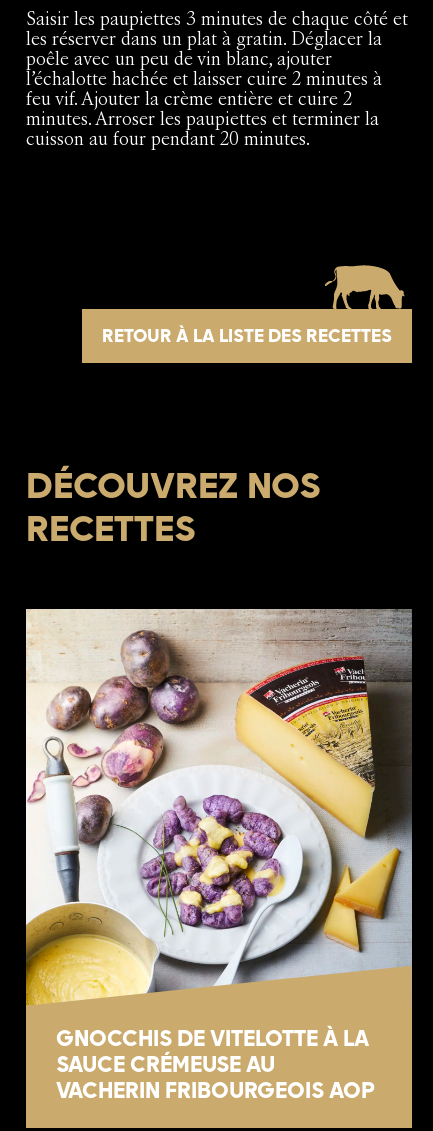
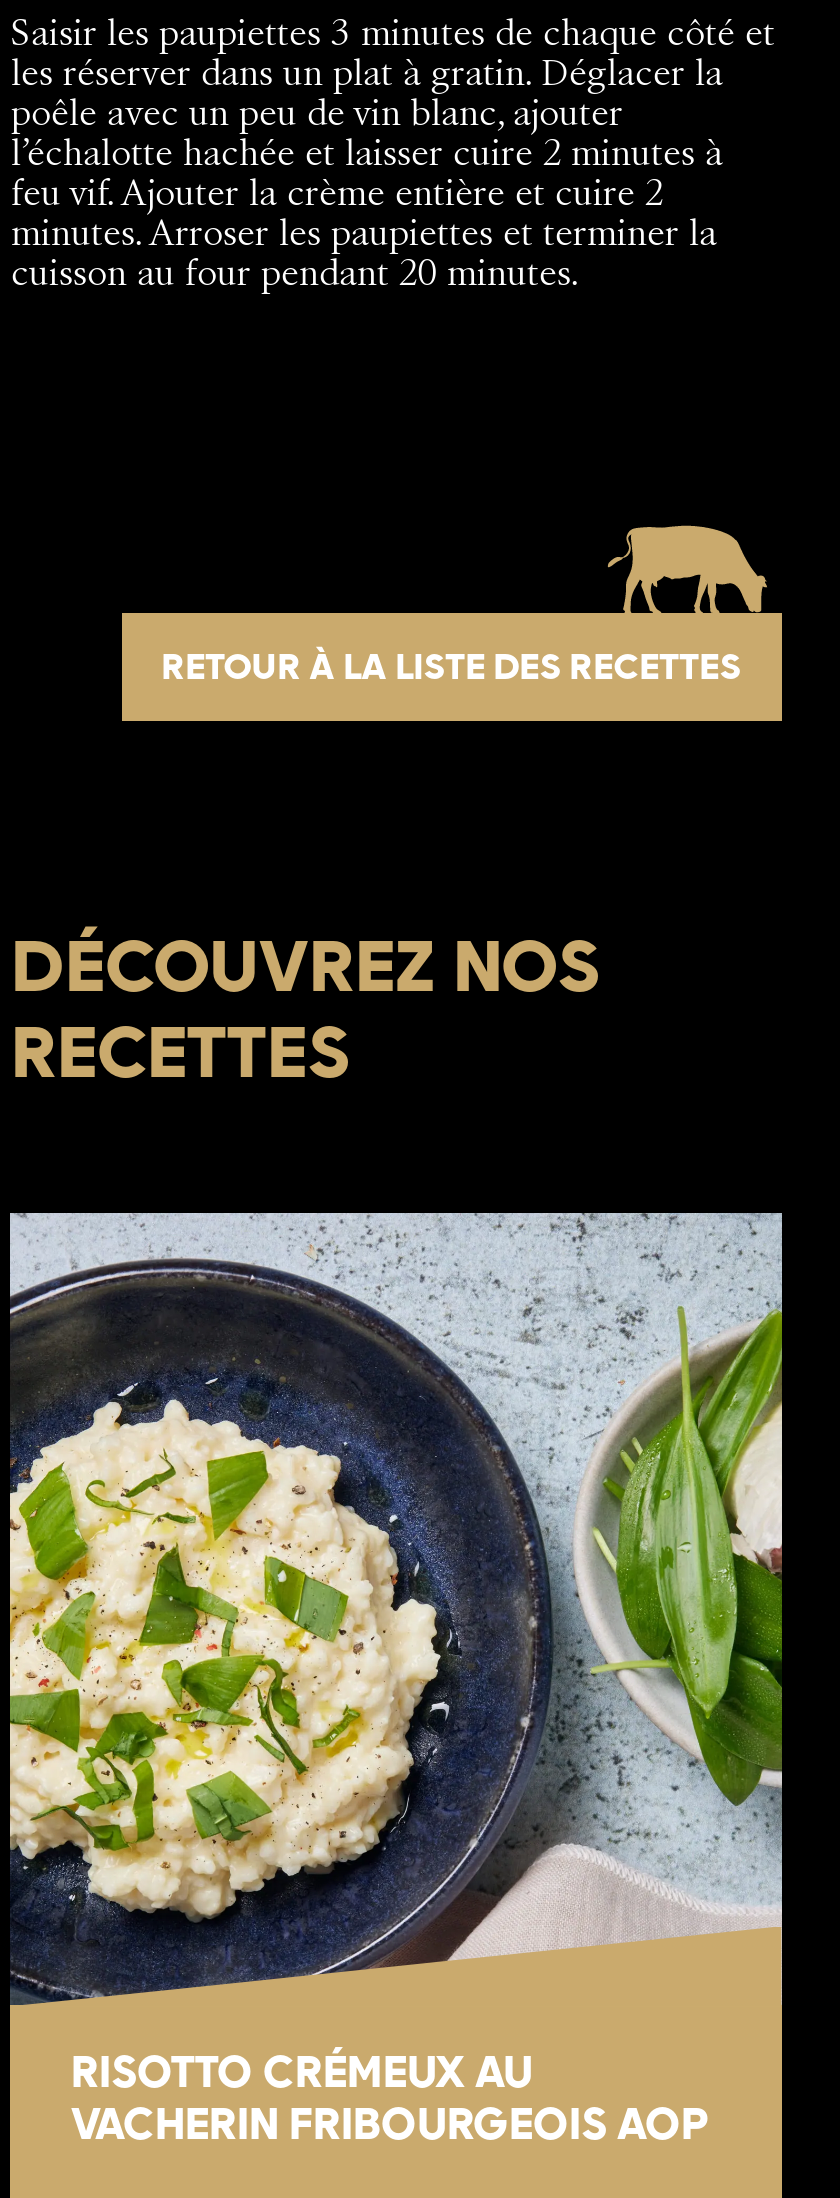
[25,609,413,1078] [image] | GNOCCHIS DE VITELOTTE À LA | SAUCE CRÉMEUSE AU -> [8,1211,784,2098] [image] | RISOTTO CRÉMEUX AU

